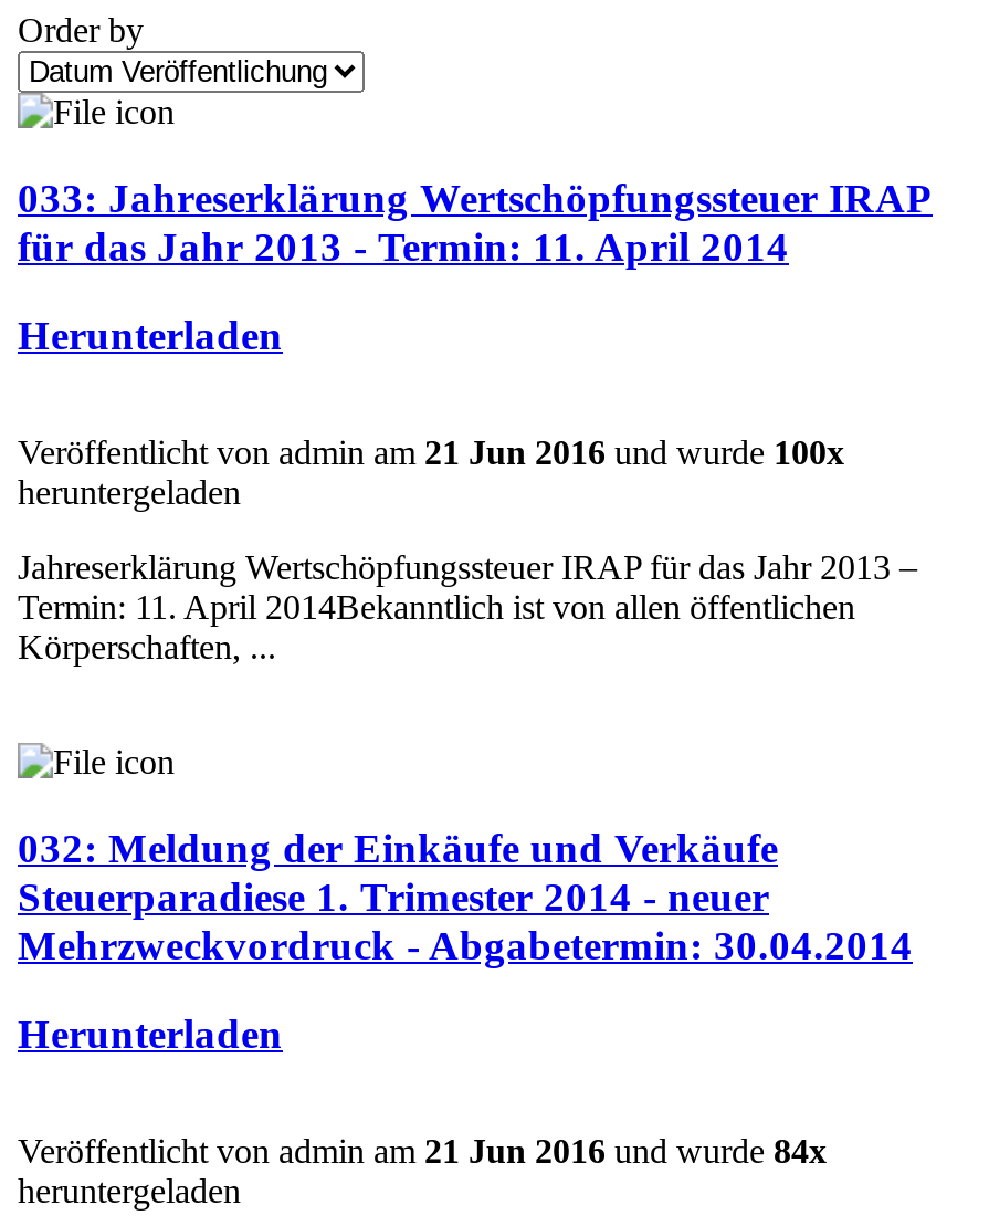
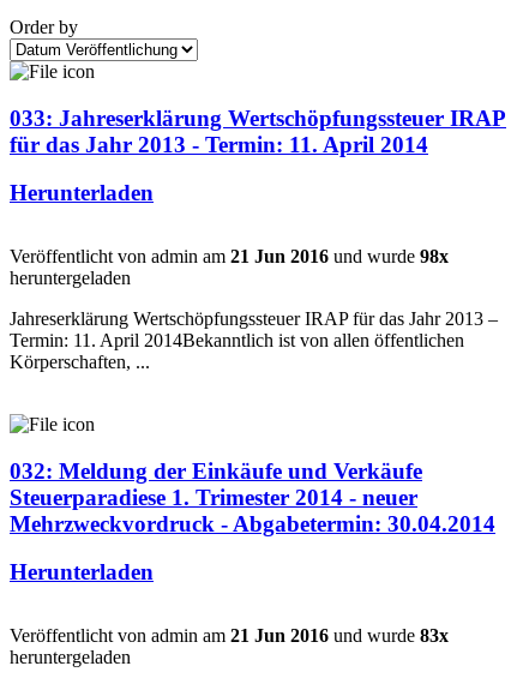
[18,433,844,471] Veröffentlicht von admin am 21 Jun 2016 und wurde 100x -> [10,246,449,266] Veröffentlicht von admin am 21 Jun 2016 und wurde 98x
[18,1132,827,1170] Veröffentlicht von admin am 21 Jun 2016 und wurde 84x -> [10,625,449,646] Veröffentlicht von admin am 21 Jun 2016 und wurde 83x

